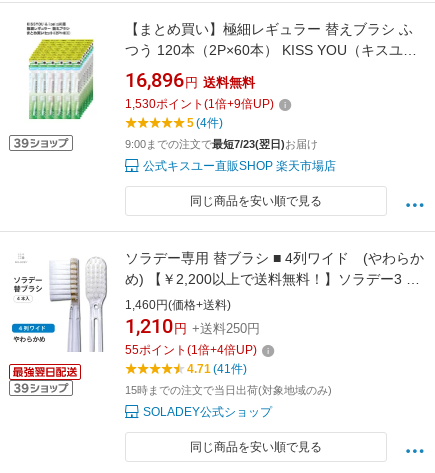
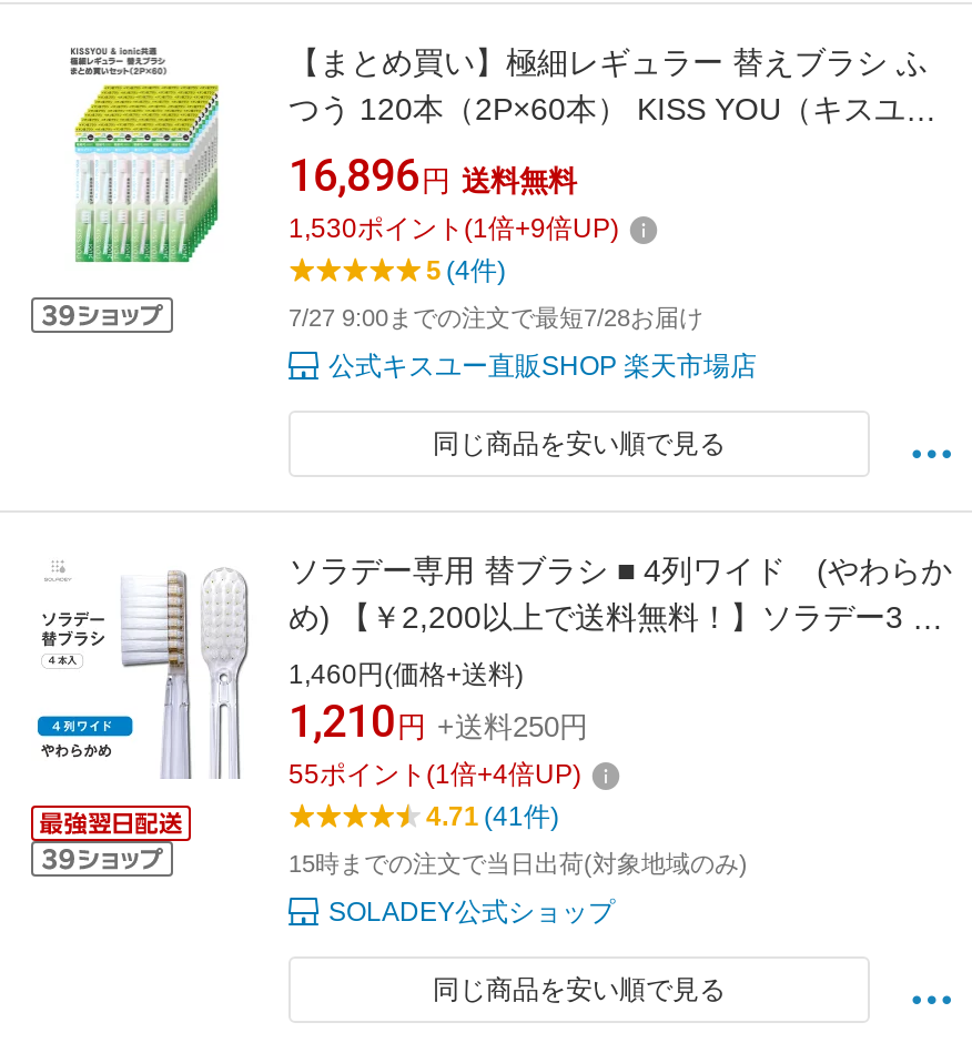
[125,138,318,150] 9:00までの注文で最短7/23(翌日)お届け -> [288,305,703,332] 7/27 9:00までの注文で最短7/28お届け

